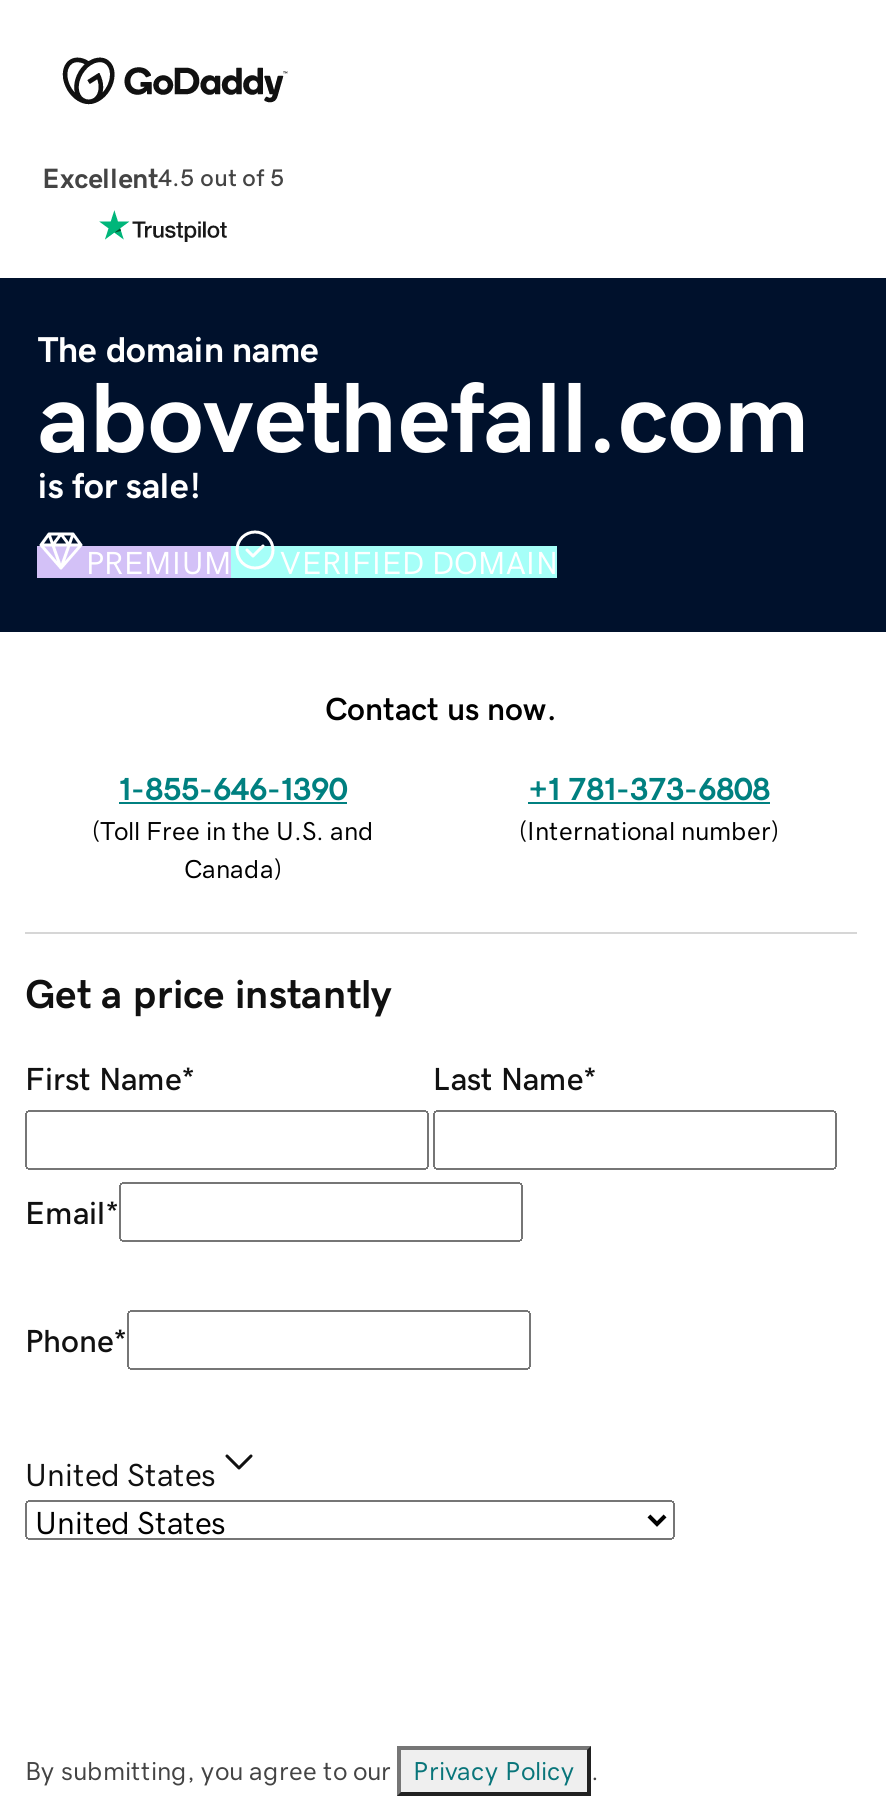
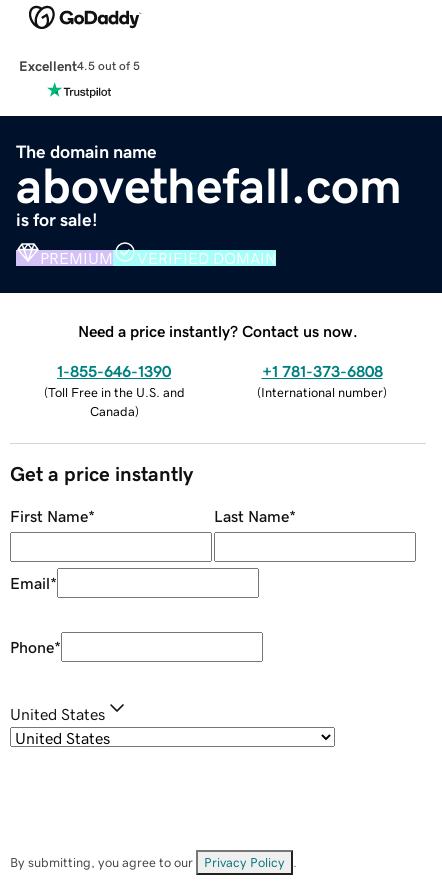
[325,691,557,723] Contact us now. -> [78,323,358,339] Need a price instantly? Contact us now.

